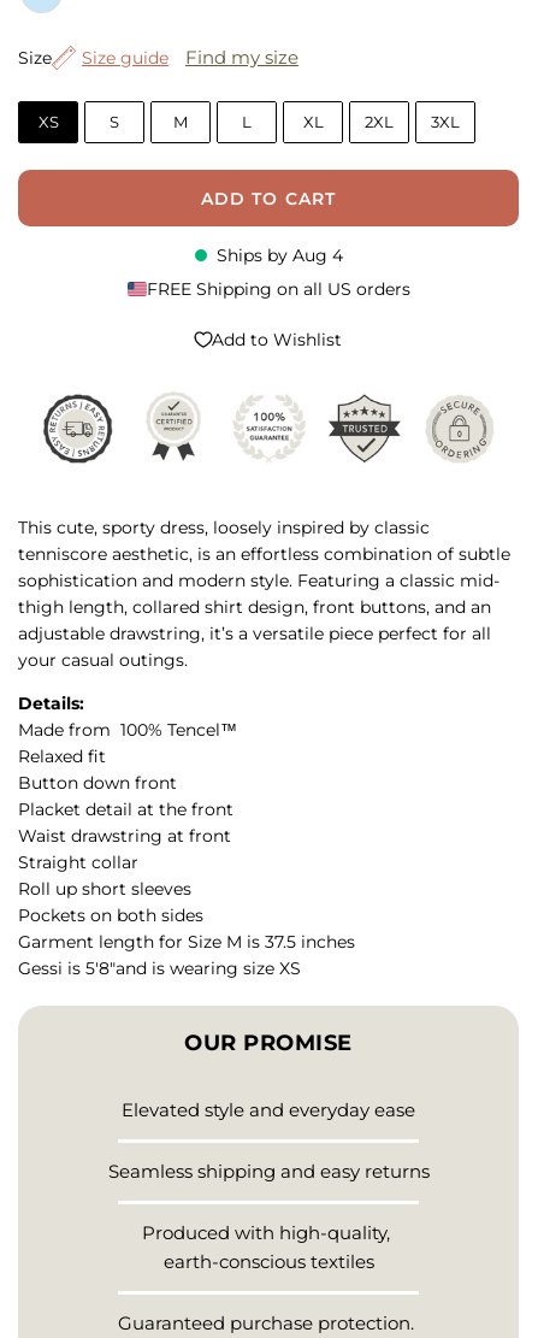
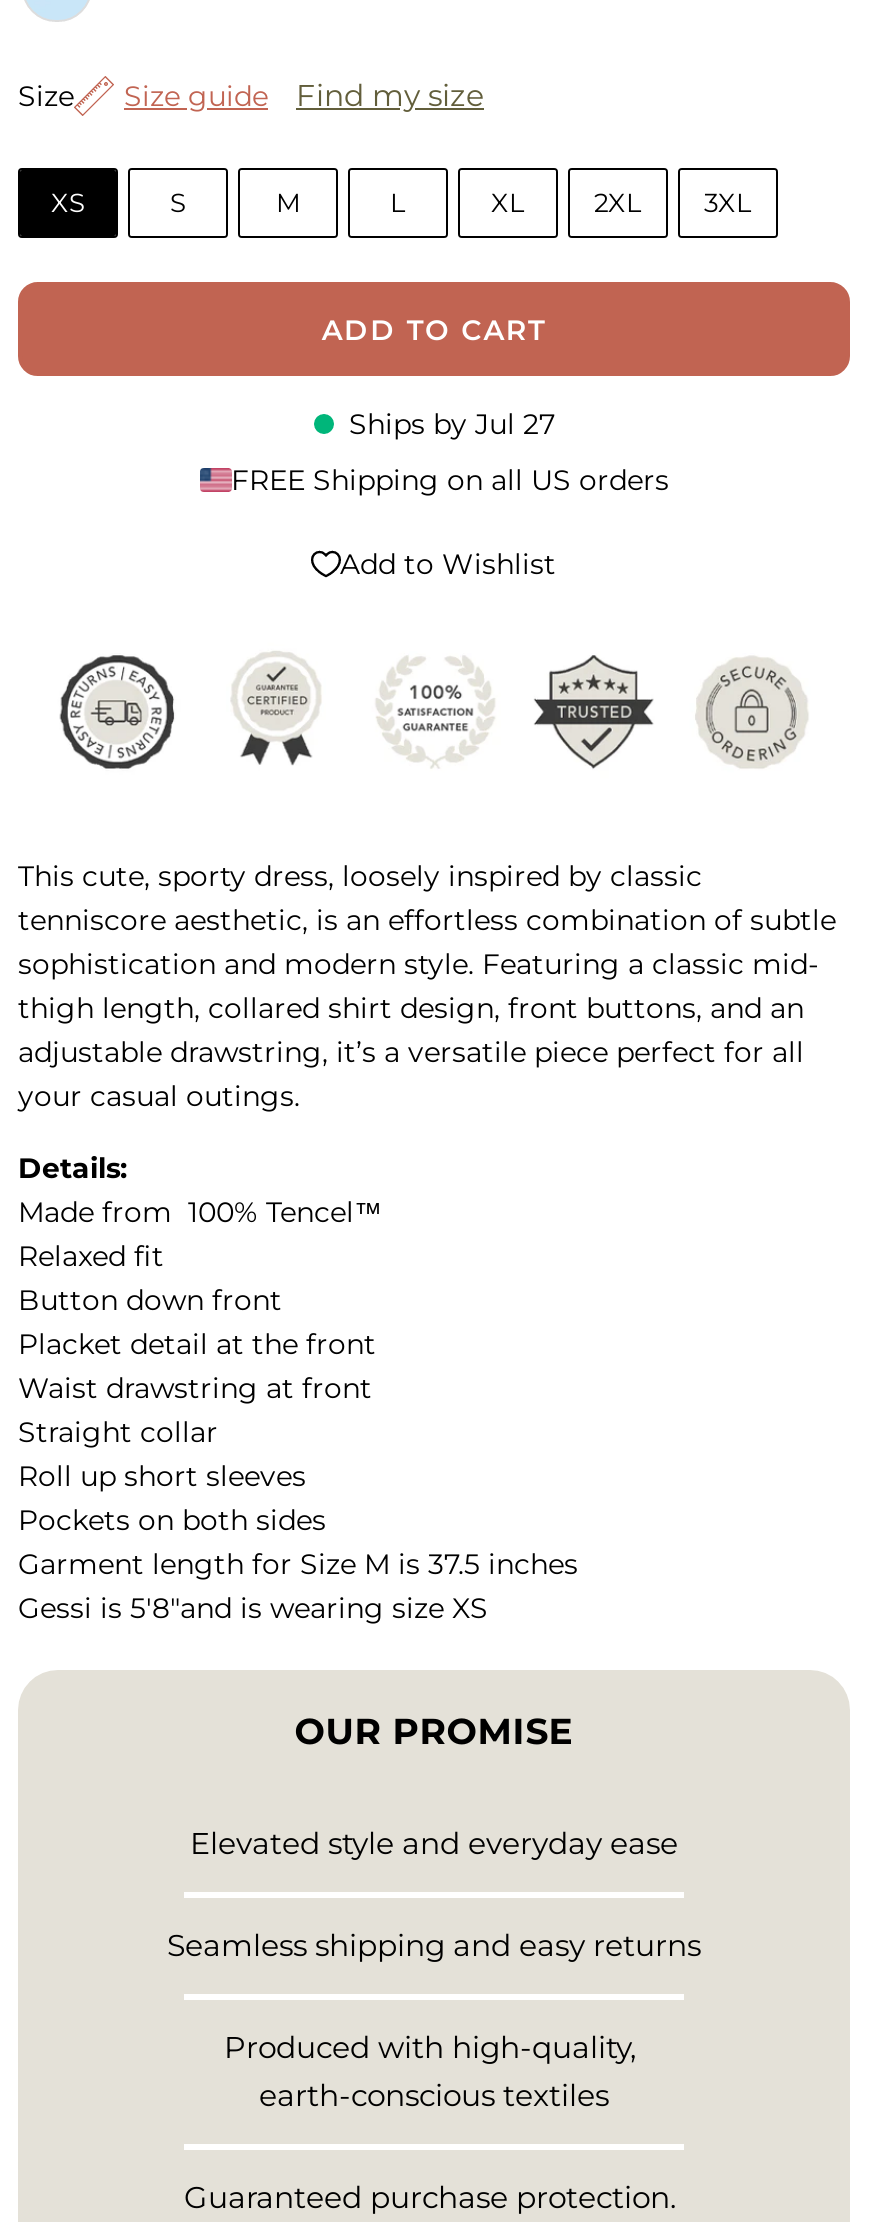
[216,245,342,266] Ships by Aug 4 -> [349,406,555,442] Ships by Jul 27

